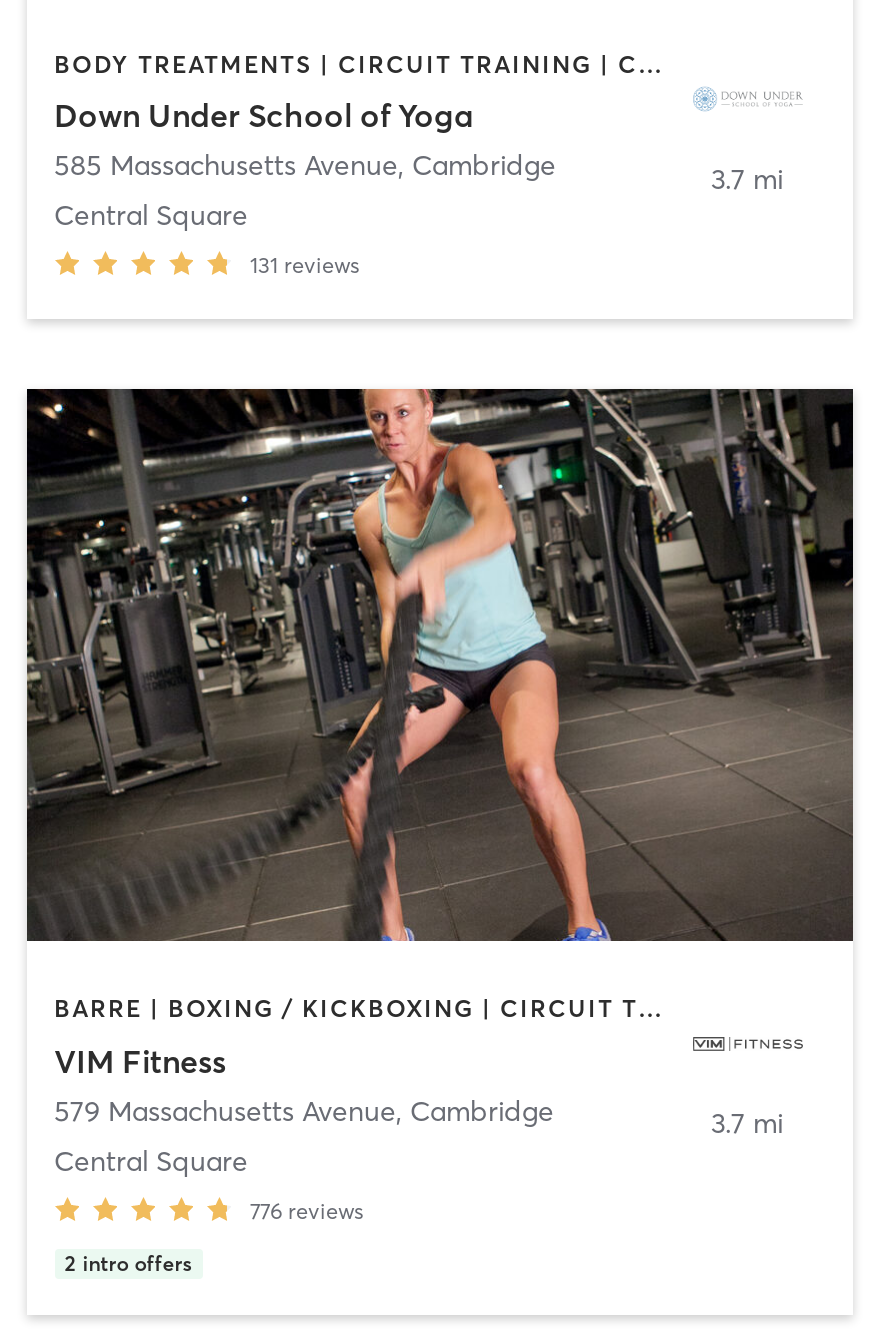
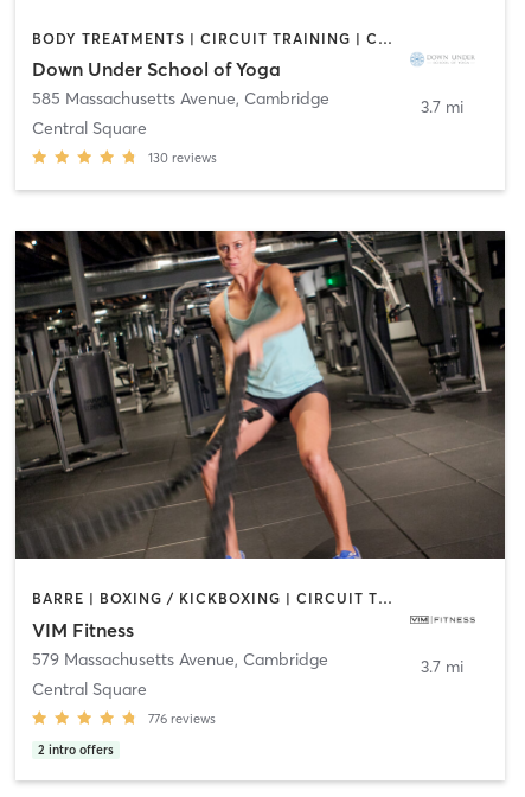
[250,252,360,280] 131 reviews -> [148,150,216,166] 130 reviews

